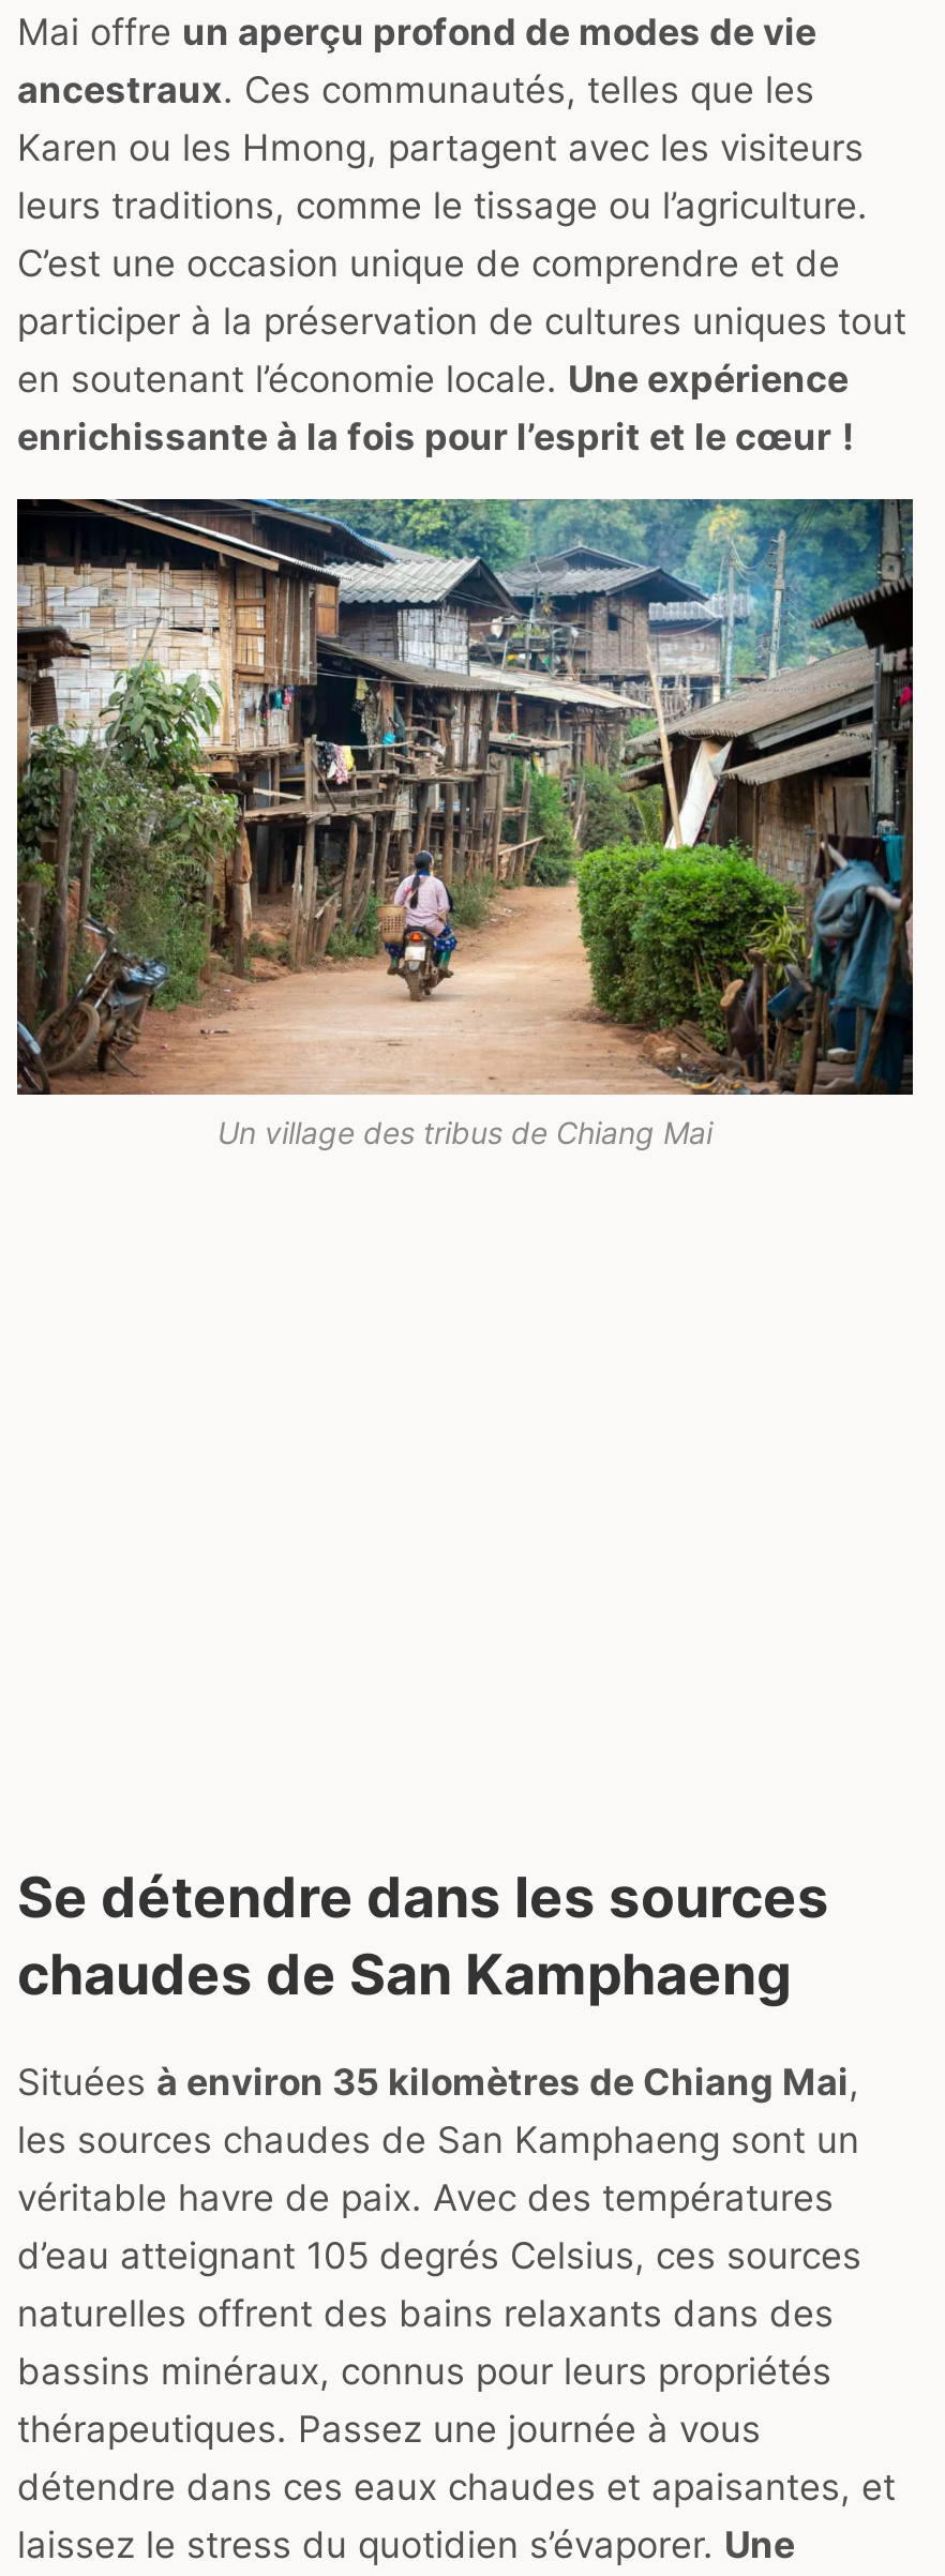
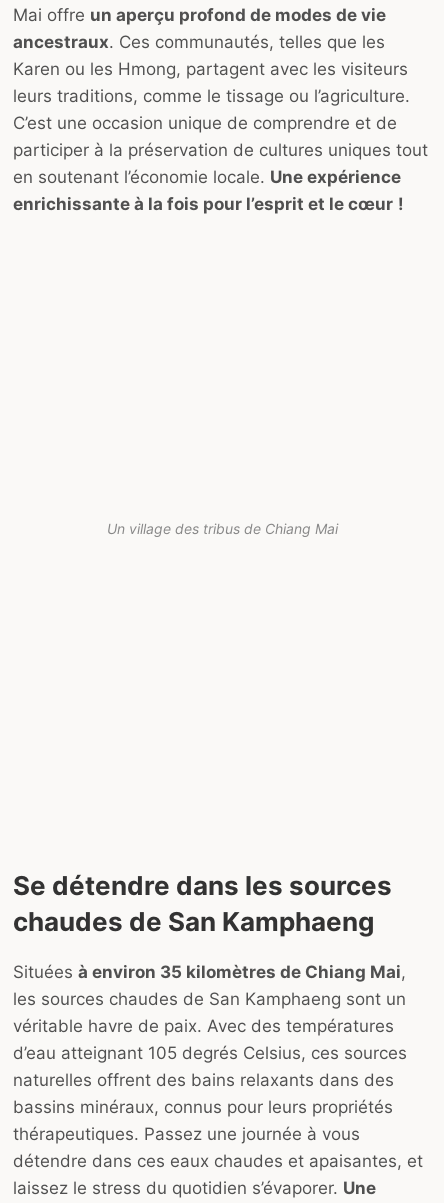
[15,497,915,1097] [image] -> none

